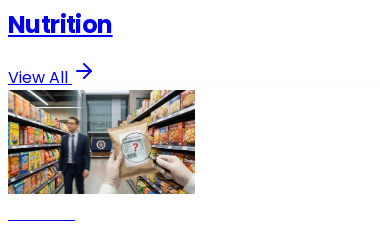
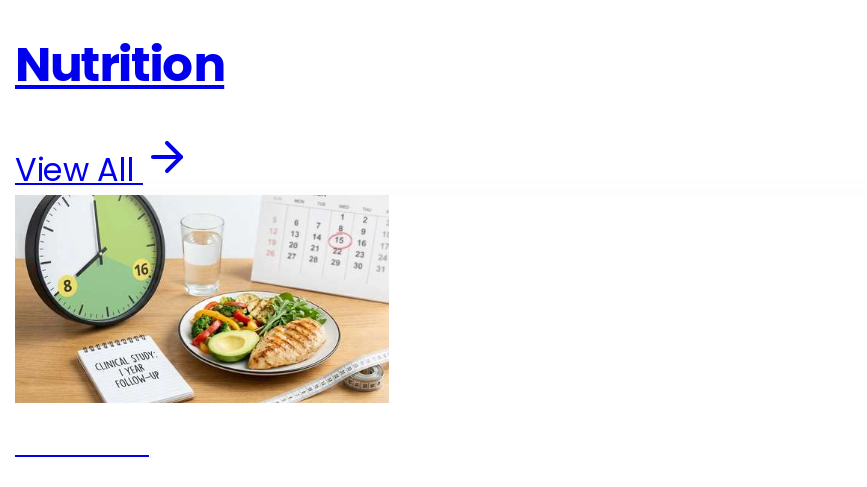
[7,89,196,195] [image] -> [13,195,389,405] [image]

